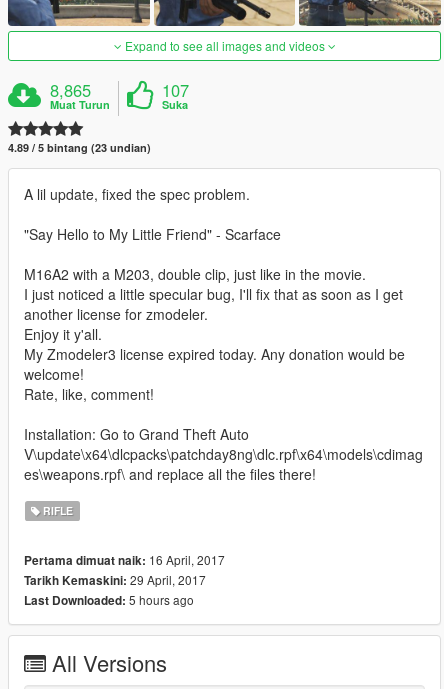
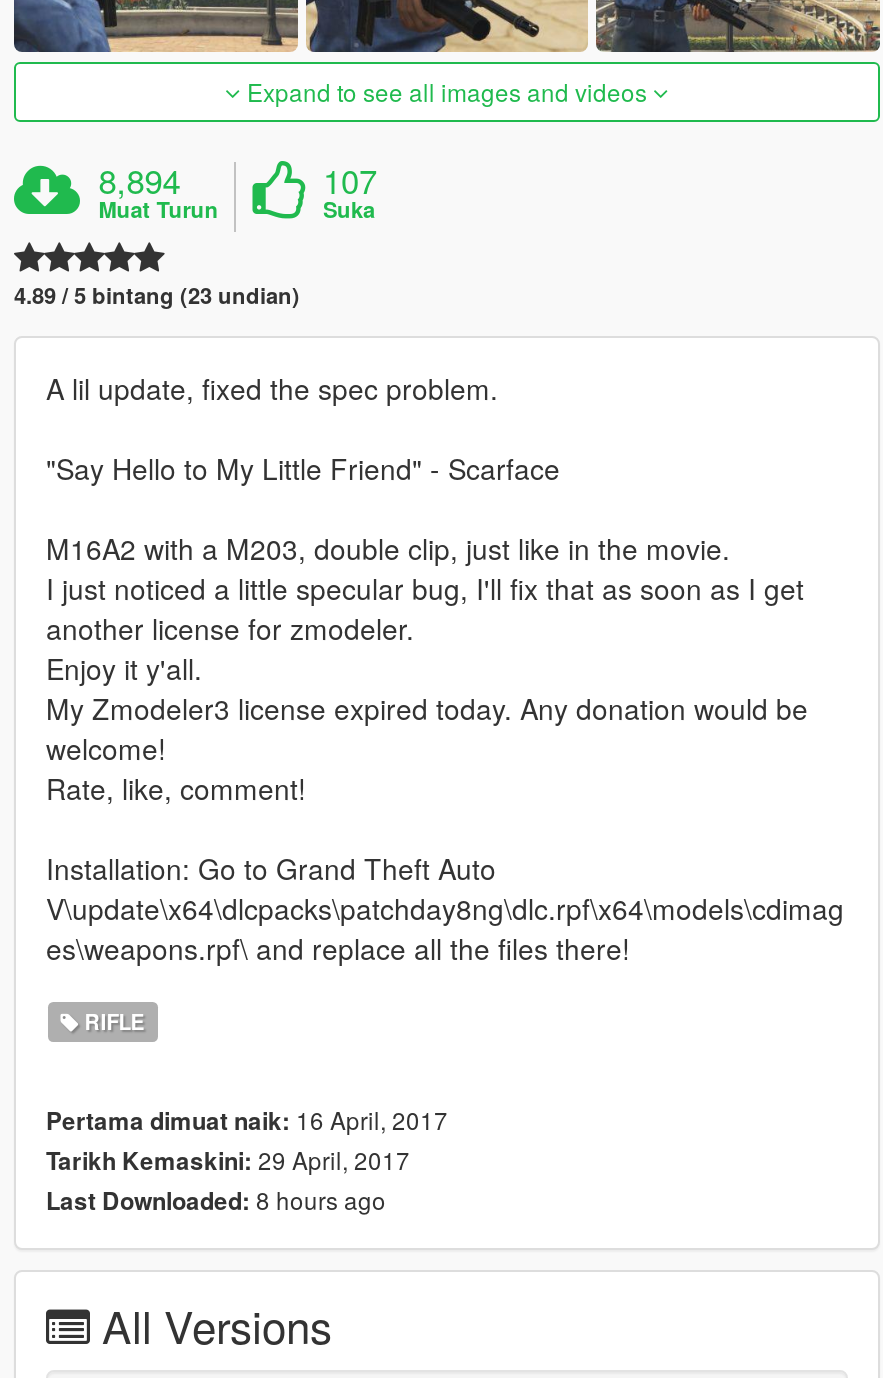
[50,78,91,102] 8,865 -> [98,156,180,204] 8,894
[24,591,194,609] Last Downloaded: 5 hours ago -> [46,1182,386,1218] Last Downloaded: 8 hours ago

